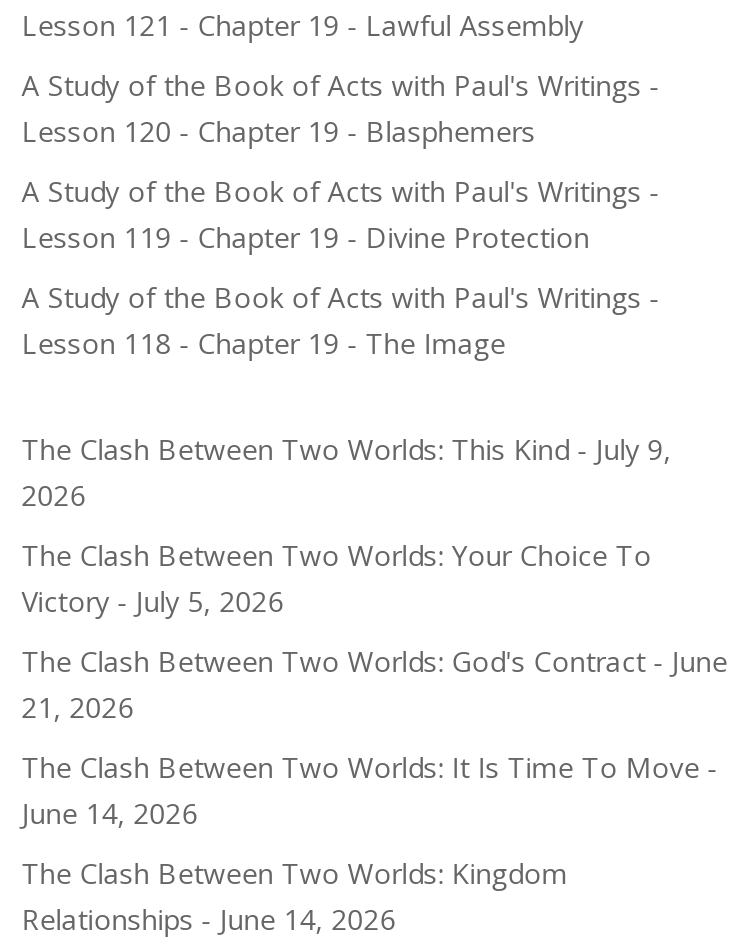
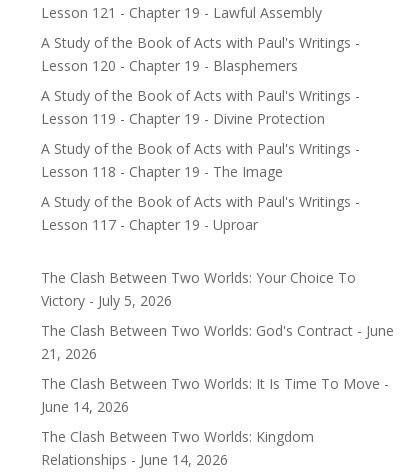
[22,430,672,514] The Clash Between Two Worlds: This Kind - July 9, | 2026 -> [41,192,360,234] A Study of the Book of Acts with Paul's Writings - | Lesson 117 - Chapter 19 - Uproar

